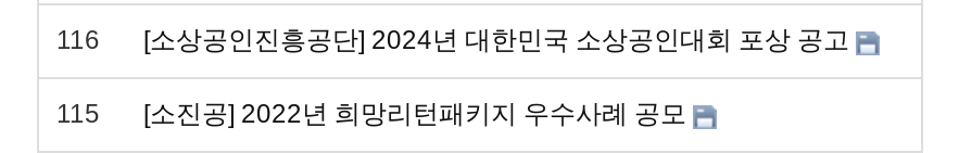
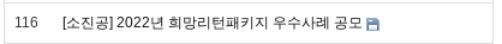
[56,26,849,130] [소상공인진흥공단] 2024년 대한민국 소상공인대회 포상 공고 | 115 -> none

